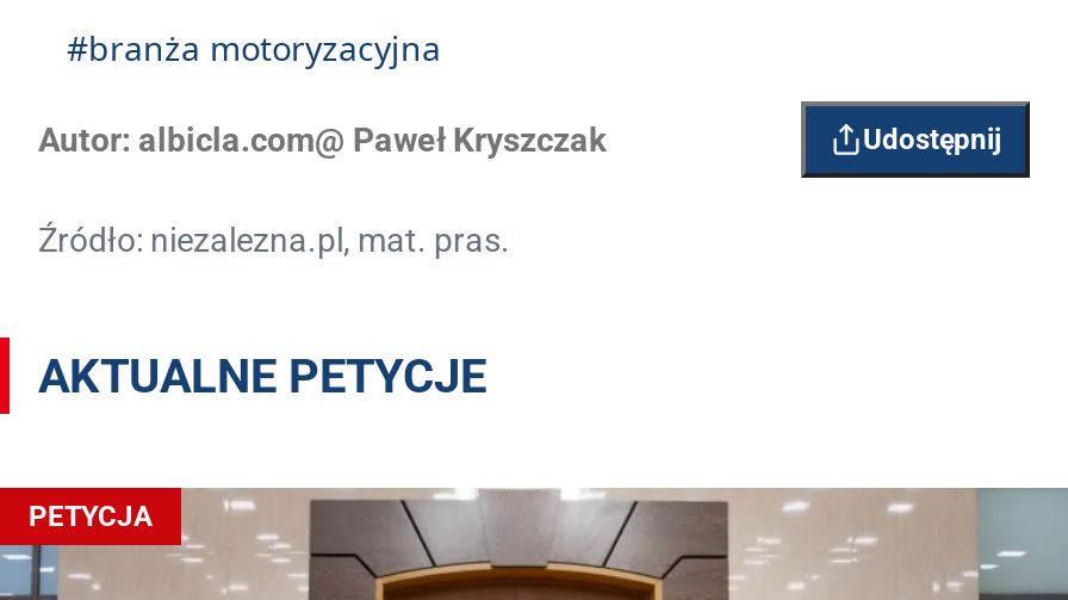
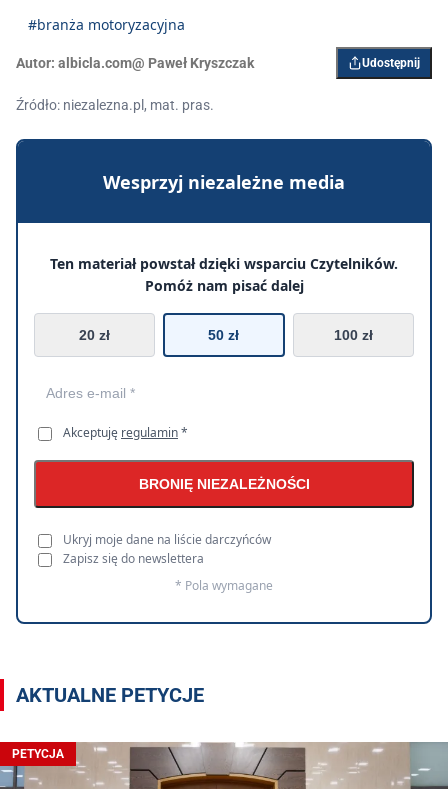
none -> [15,138,433,625] [image] | Wesprzyj niezależne media | Ten materiał powstał dzięki wsparciu Czytelników. | Pomóż nam pisać dalej | 20 zł | 50 zł | 100 zł
none -> [63,424,309,594] Akceptuję regulamin * | BRONIĘ NIEZALEŻNOŚCI | Ukryj moje dane na liście darczyńców | Zapisz się do newslettera | * Pola wymagane

